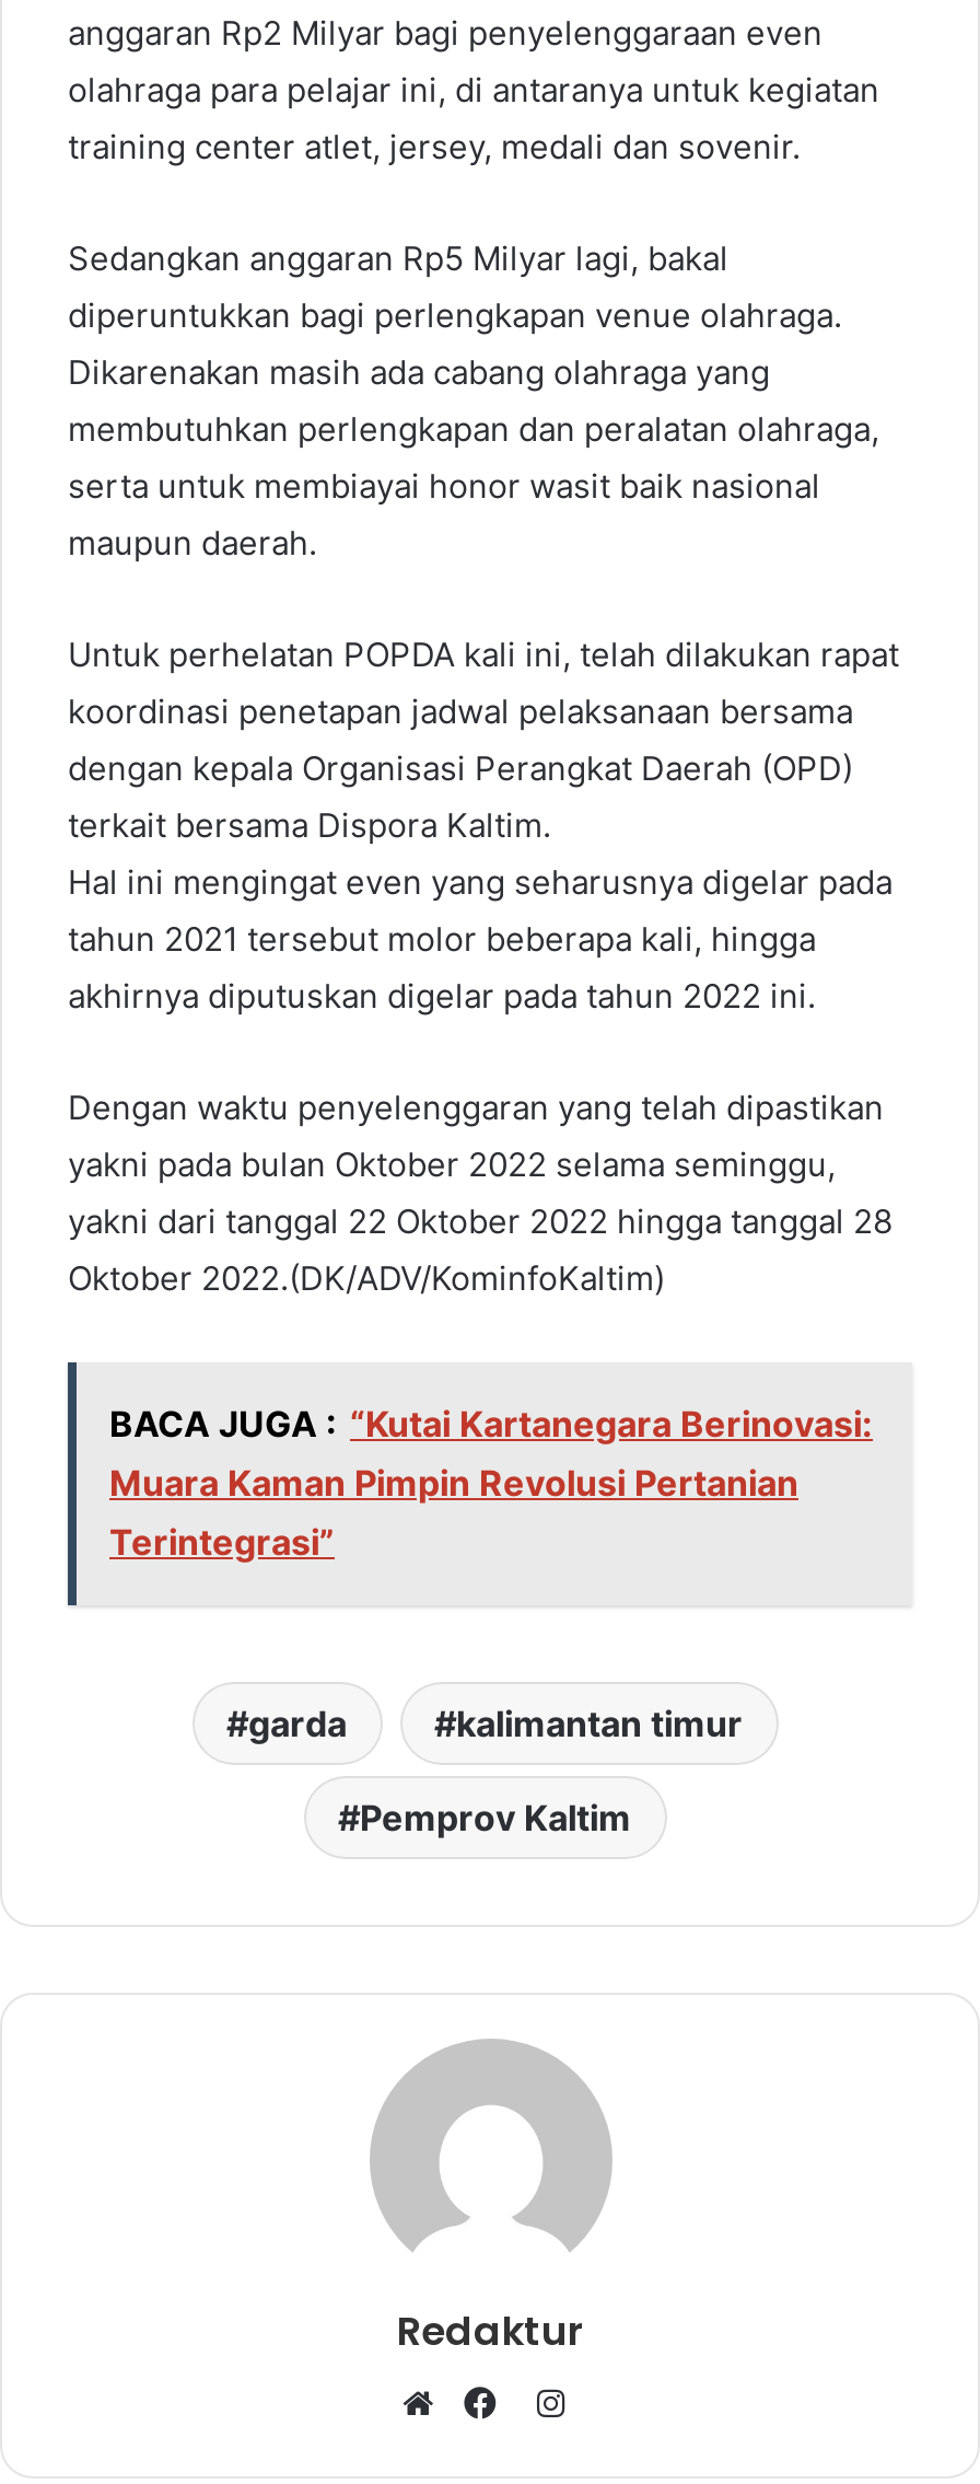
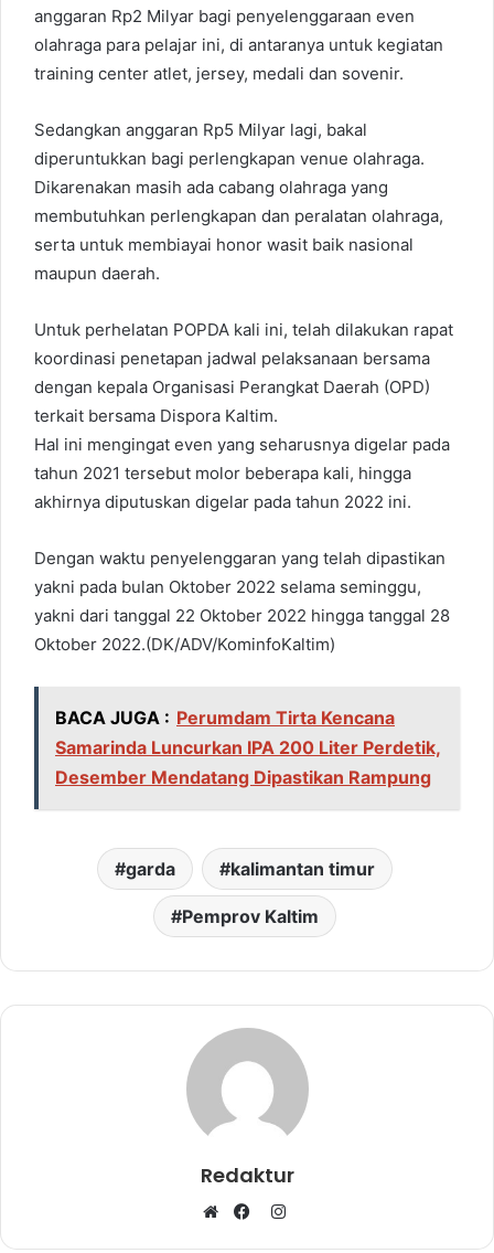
[109,1401,873,1563] BACA JUGA : “Kutai Kartanegara Berinovasi: | Muara Kaman Pimpin Revolusi Pertanian | Terintegrasi” -> [55,707,441,789] BACA JUGA : Perumdam Tirta Kencana | Samarinda Luncurkan IPA 200 Liter Perdetik, | Desember Mendatang Dipastikan Rampung

